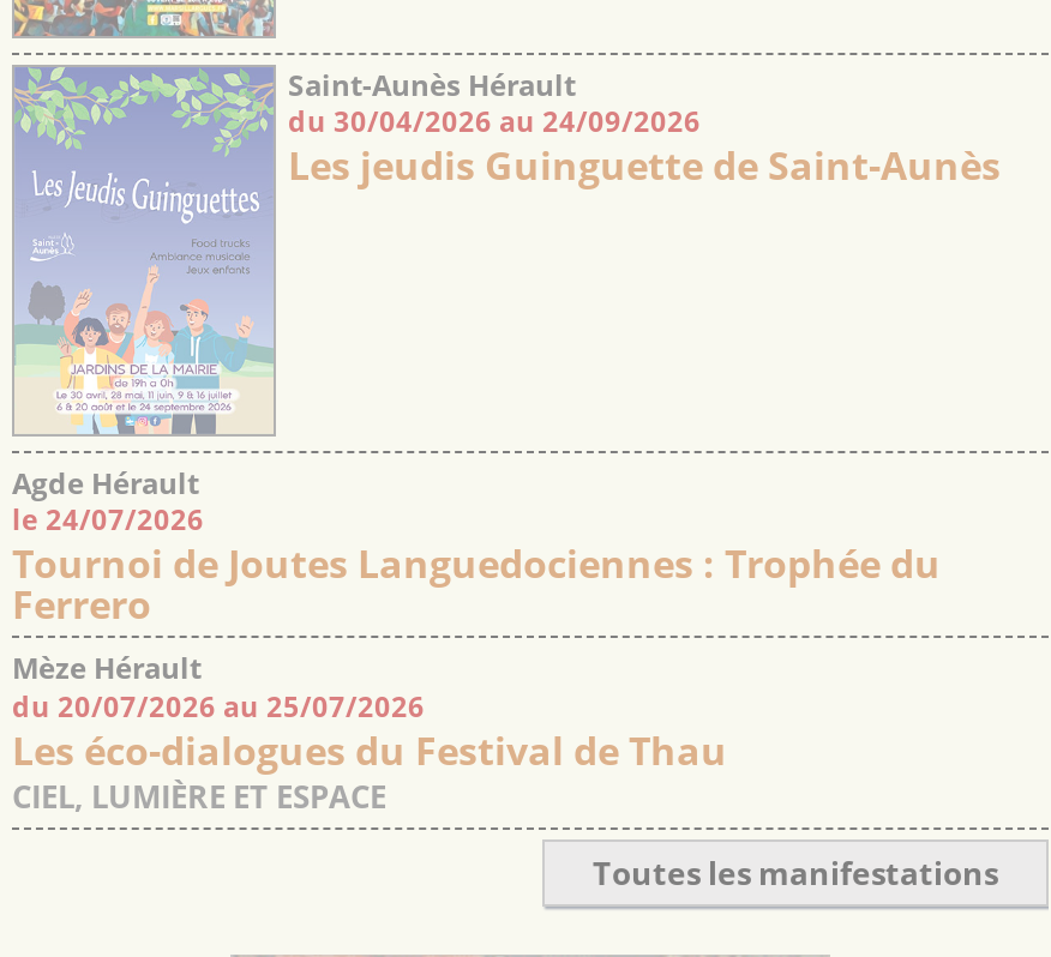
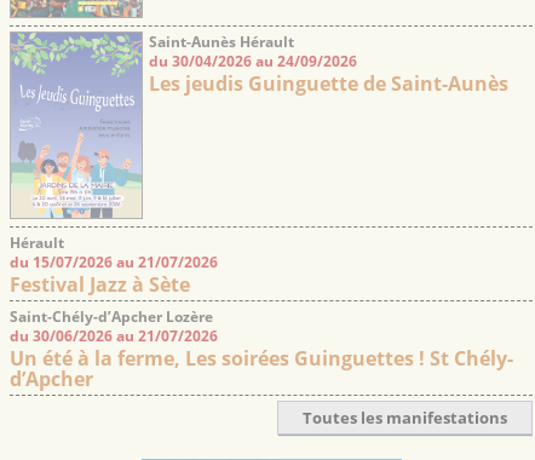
[12,461,941,817] Agde Hérault | le 24/07/2026 | Tournoi de Joutes Languedociennes : Trophée du | Ferrero | Mèze Hérault | du 20/07/2026 au 25/07/2026 | Les éco-dialogues du Festival de Thau | CIEL, LUMIÈRE ET ESPACE -> [10,233,513,392] Hérault | du 15/07/2026 au 21/07/2026 | Festival Jazz à Sète | Saint-Chély-d’Apcher Lozère | du 30/06/2026 au 21/07/2026 | Un été à la ferme, Les soirées Guinguettes ! St Chély- | d’Apcher

